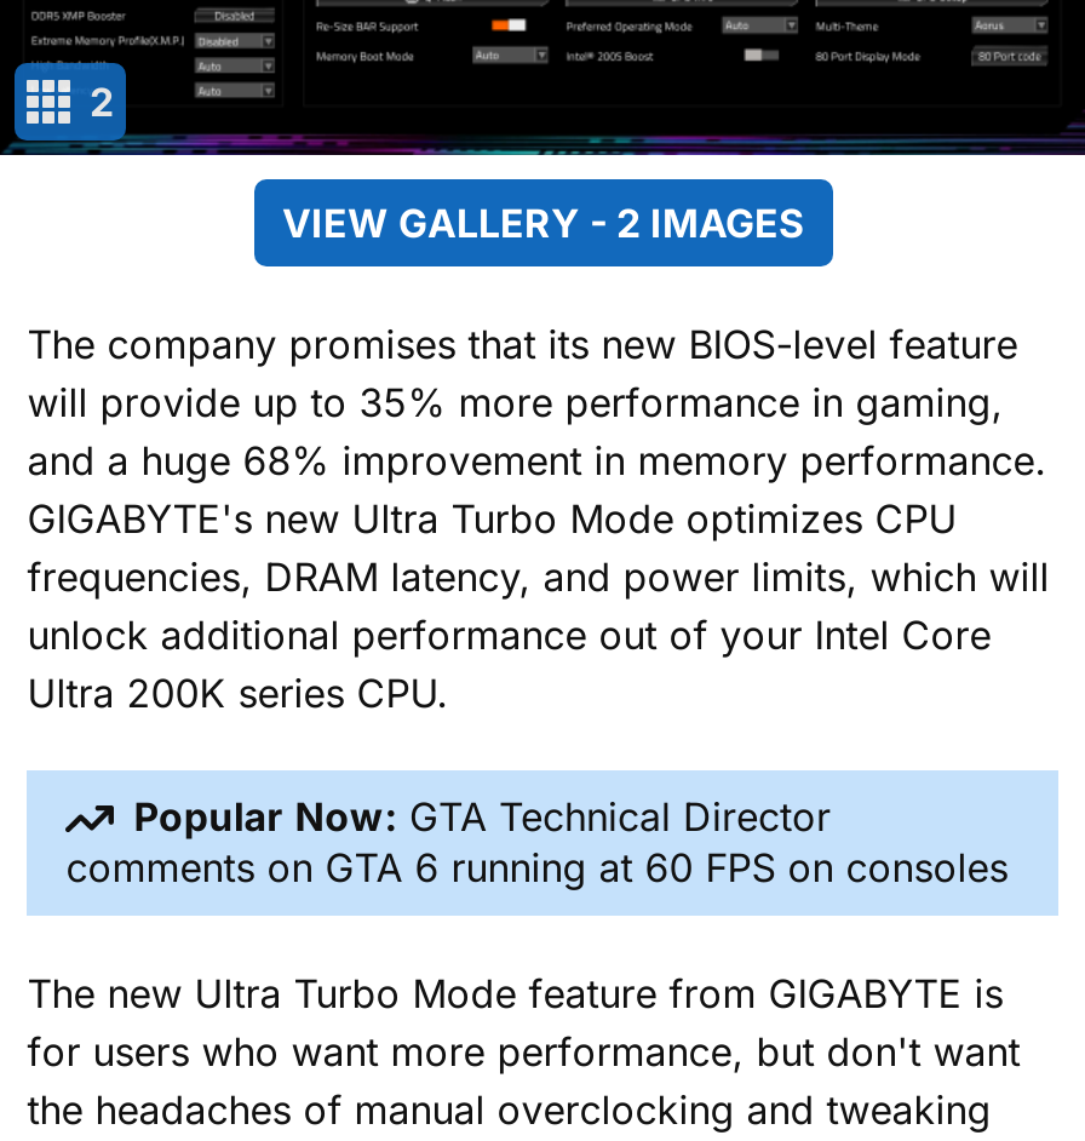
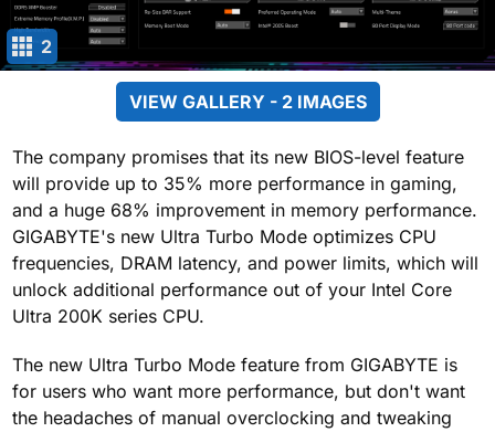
[66,792,1008,892] Popular Now: GTA Technical Director | comments on GTA 6 running at 60 FPS on consoles -> none

